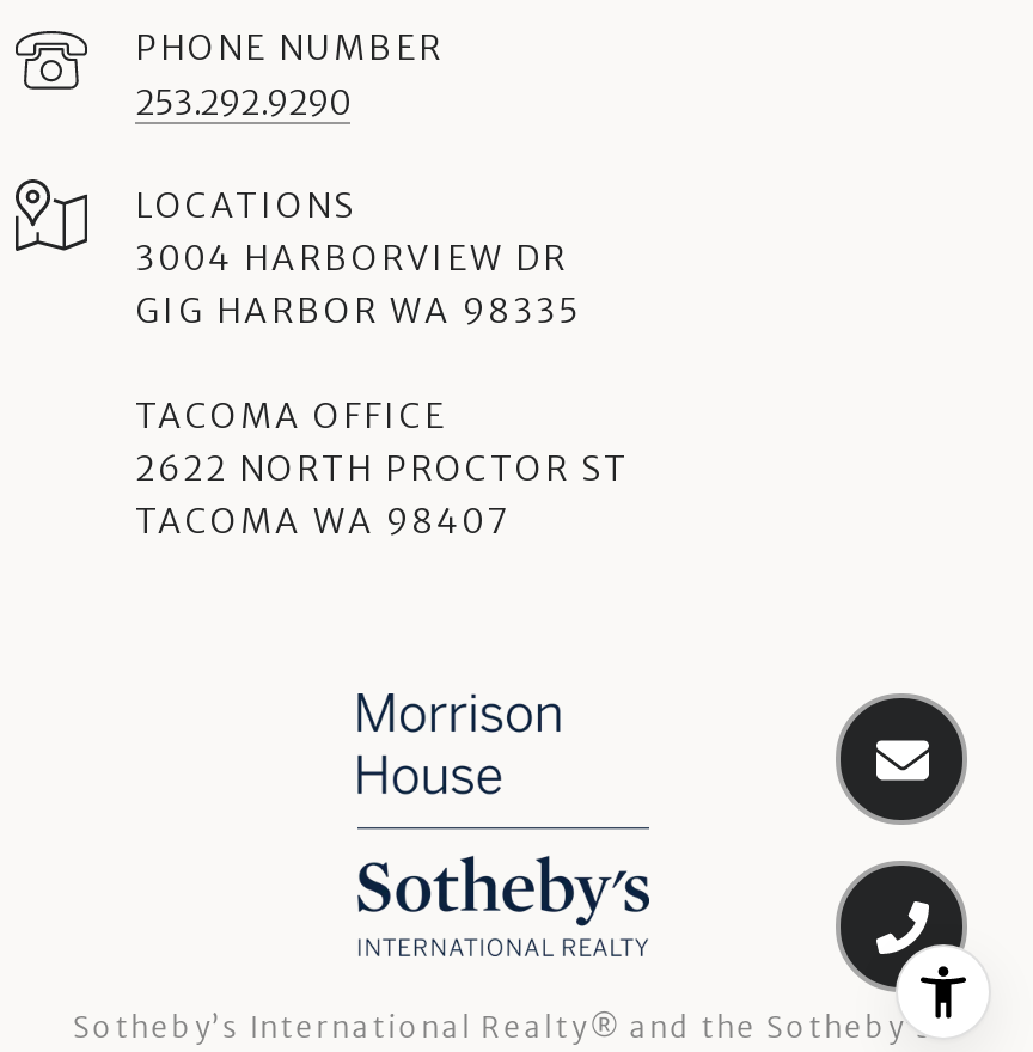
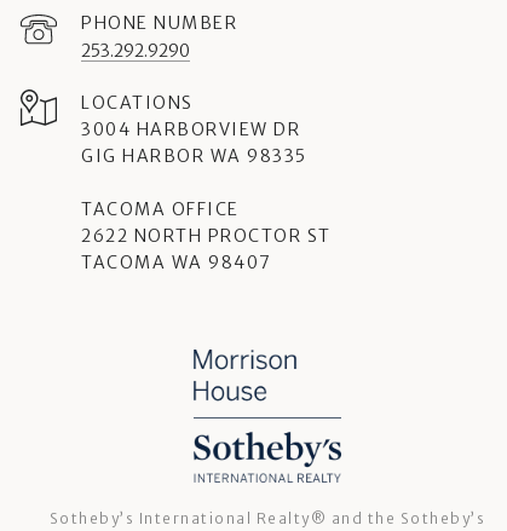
[836,693,967,825] [image] -> none
[836,861,970,1021] [image] -> none

